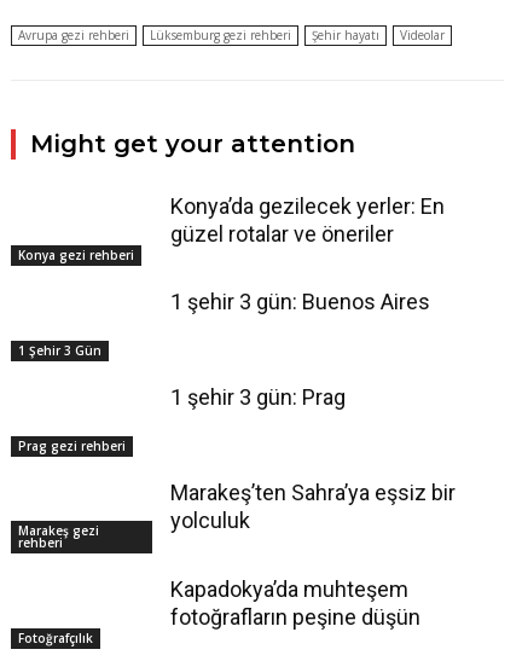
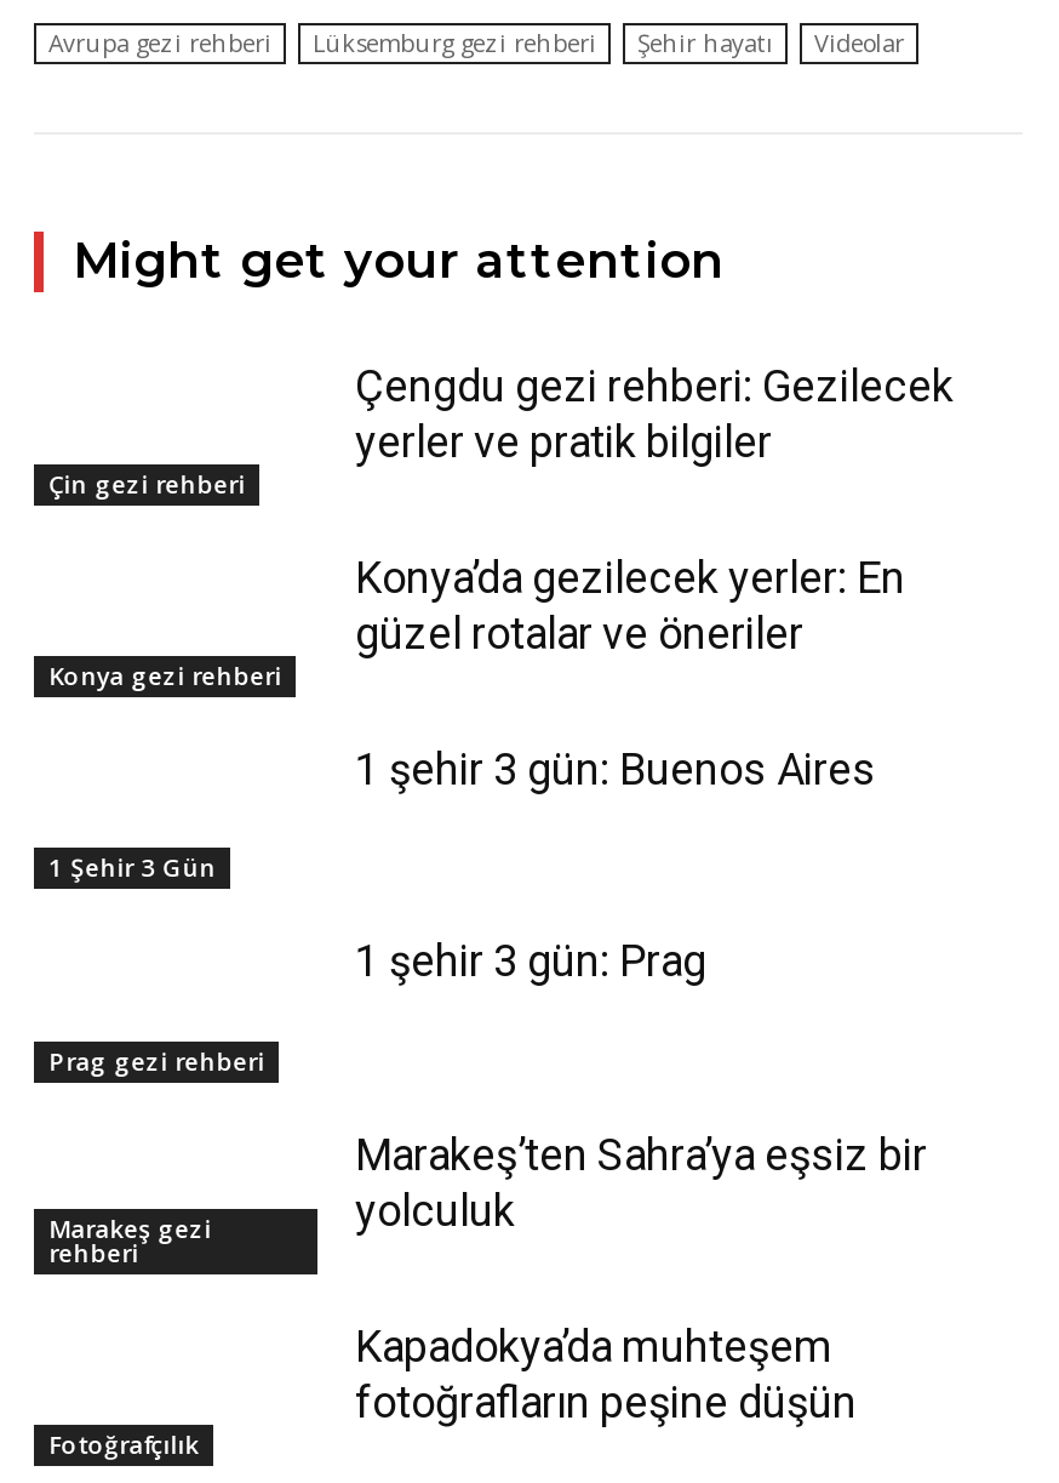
none -> [49,467,245,501] Çin gezi rehberi
none -> [355,360,954,467] Çengdu gezi rehberi: Gezilecek | yerler ve pratik bilgiler

